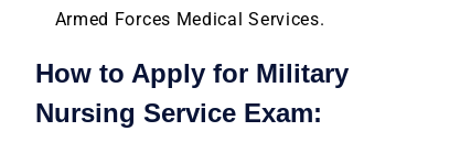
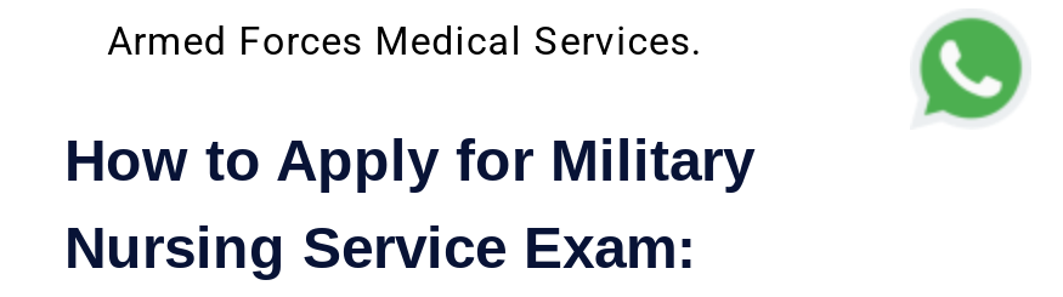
none -> [915,13,1027,122] [image]

